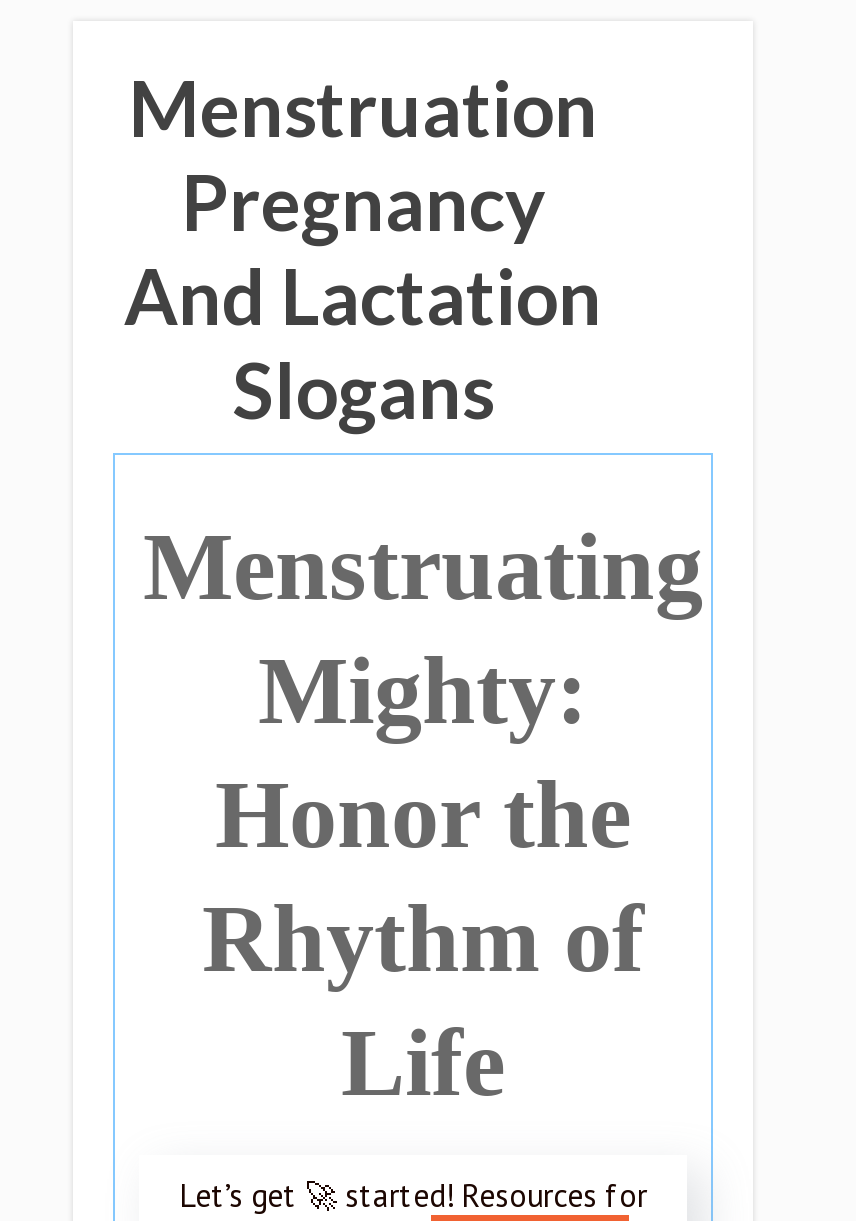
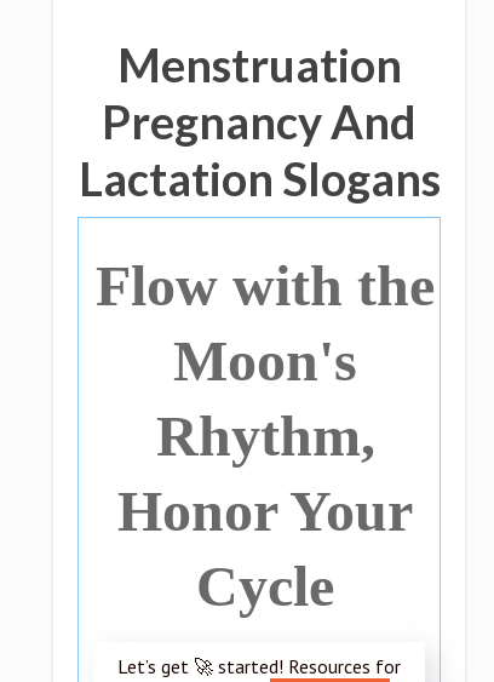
[143,513,703,1115] Menstruating | Mighty: | Honor the | Rhythm of | Life -> [96,253,435,618] Flow with the | Moon's | Rhythm, | Honor Your | Cycle

